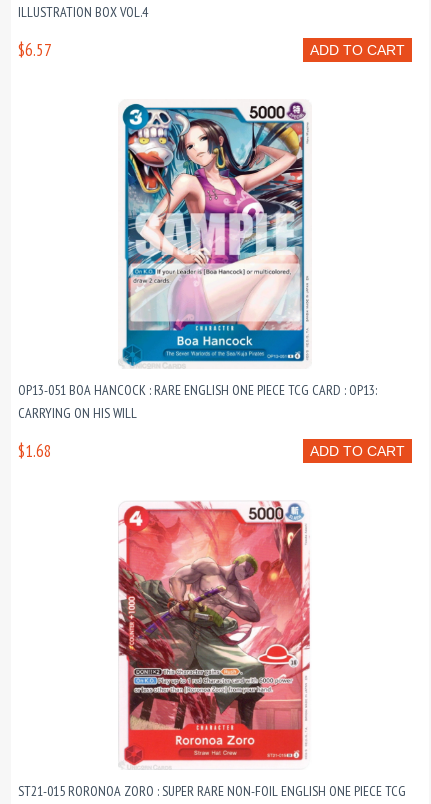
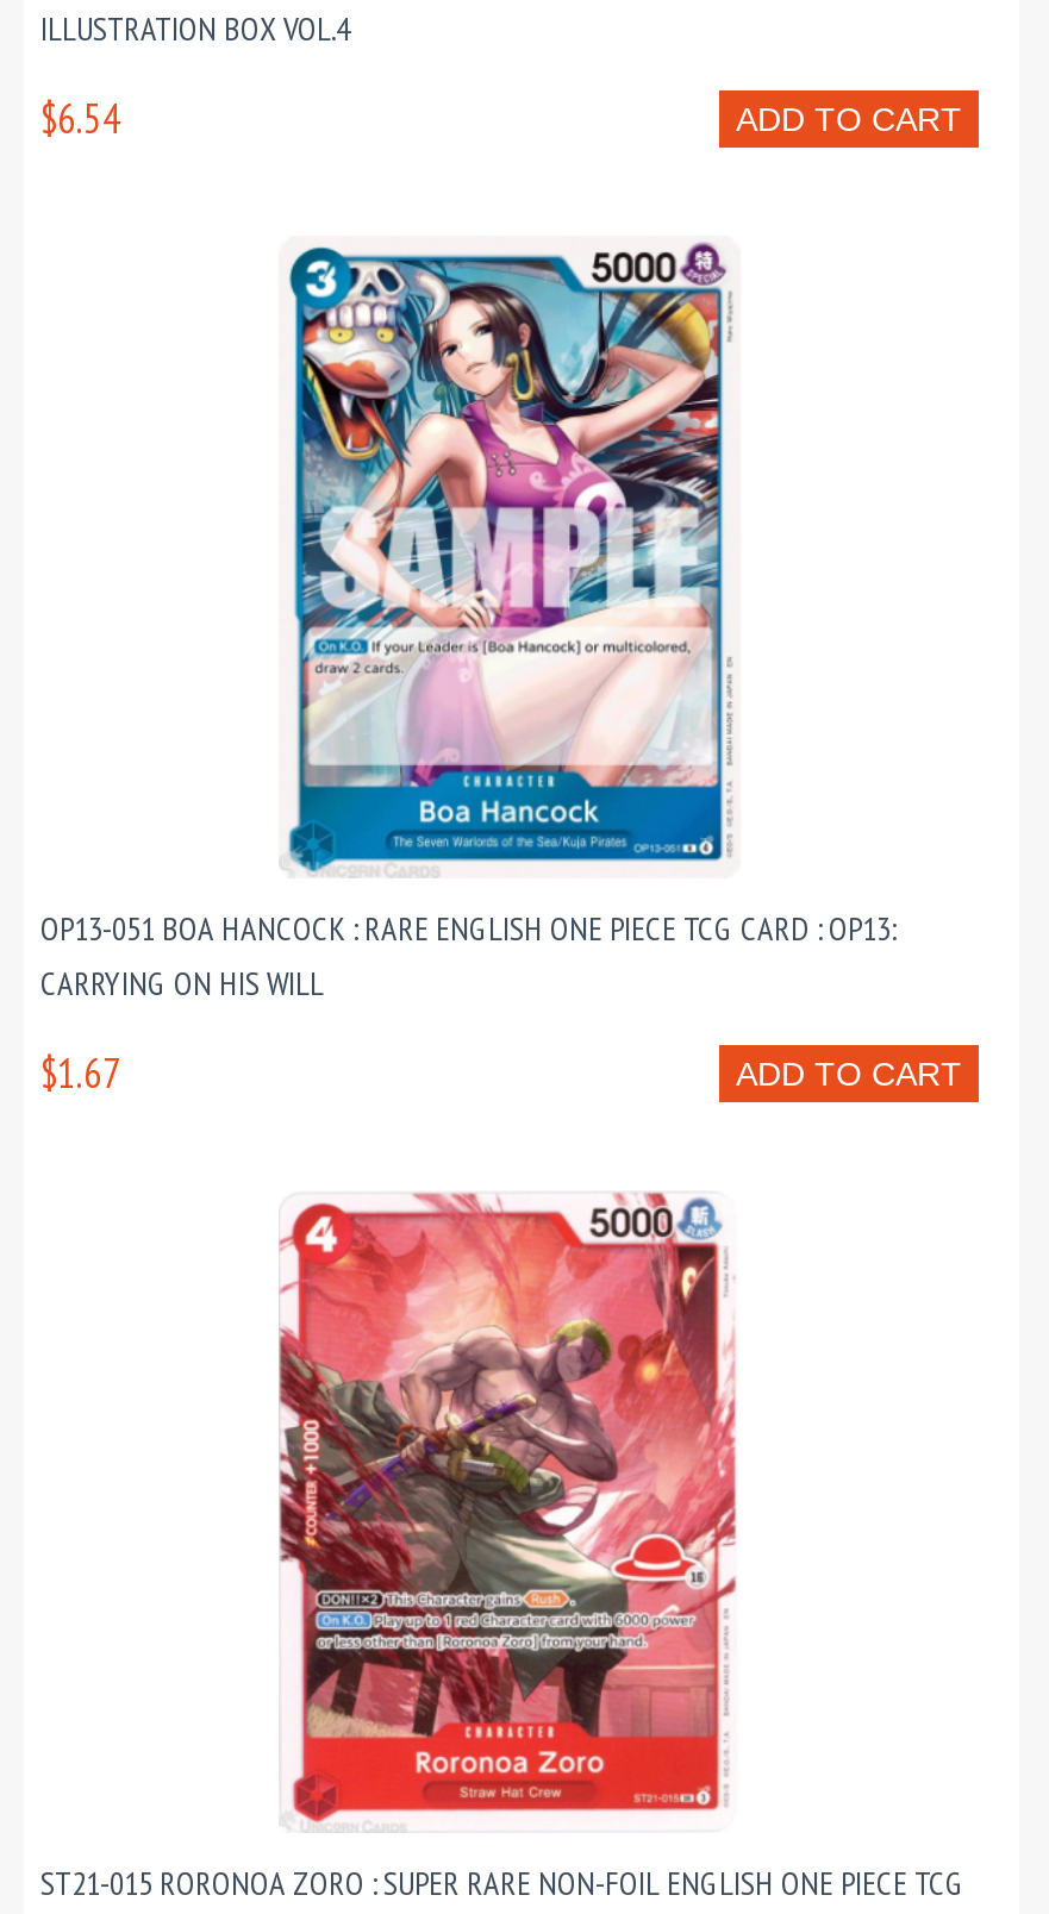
[18,39,52,61] $6.57 -> [40,93,121,145] $6.54
[18,440,52,462] $1.68 -> [40,1048,121,1100] $1.67

